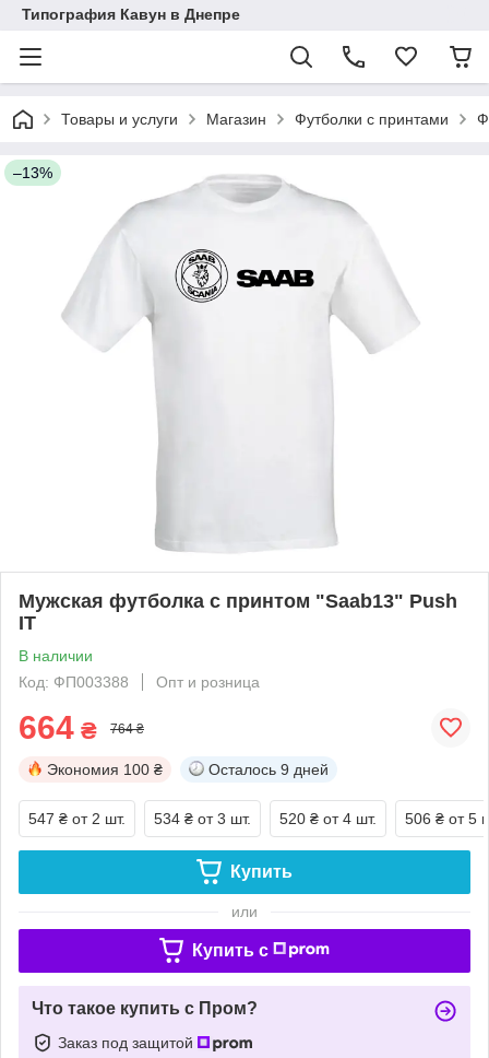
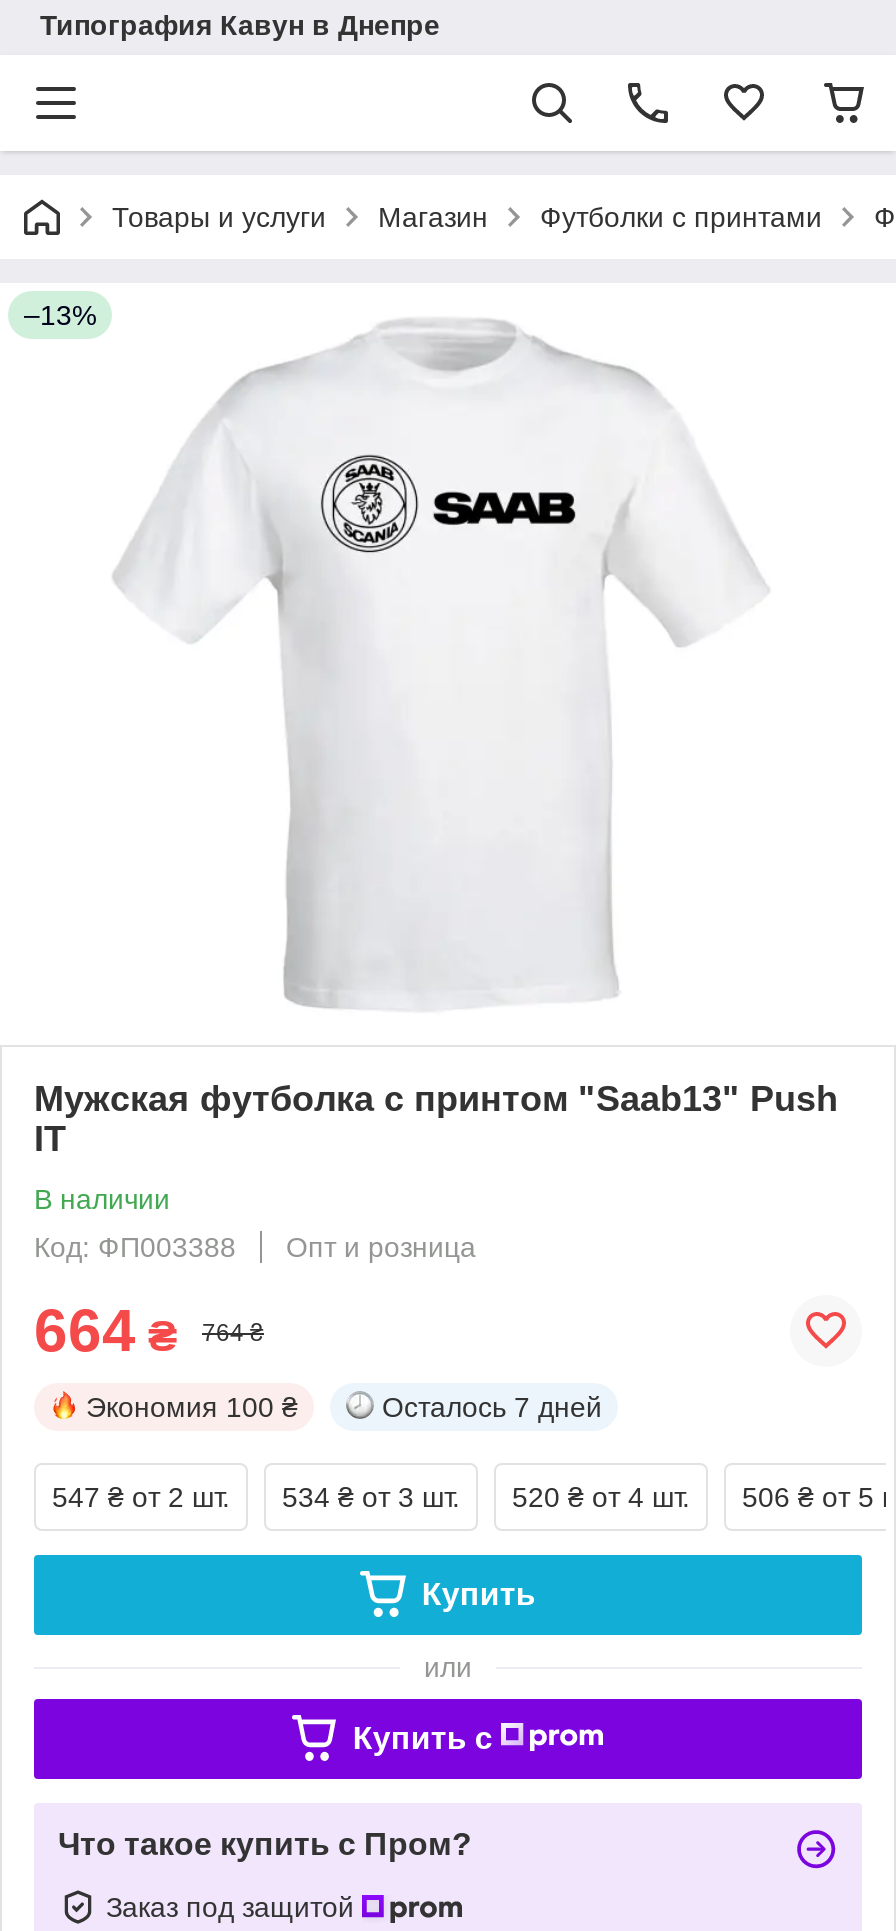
[208,760,329,778] Осталось 9 дней -> [382,1391,602,1423] Осталось 7 дней

